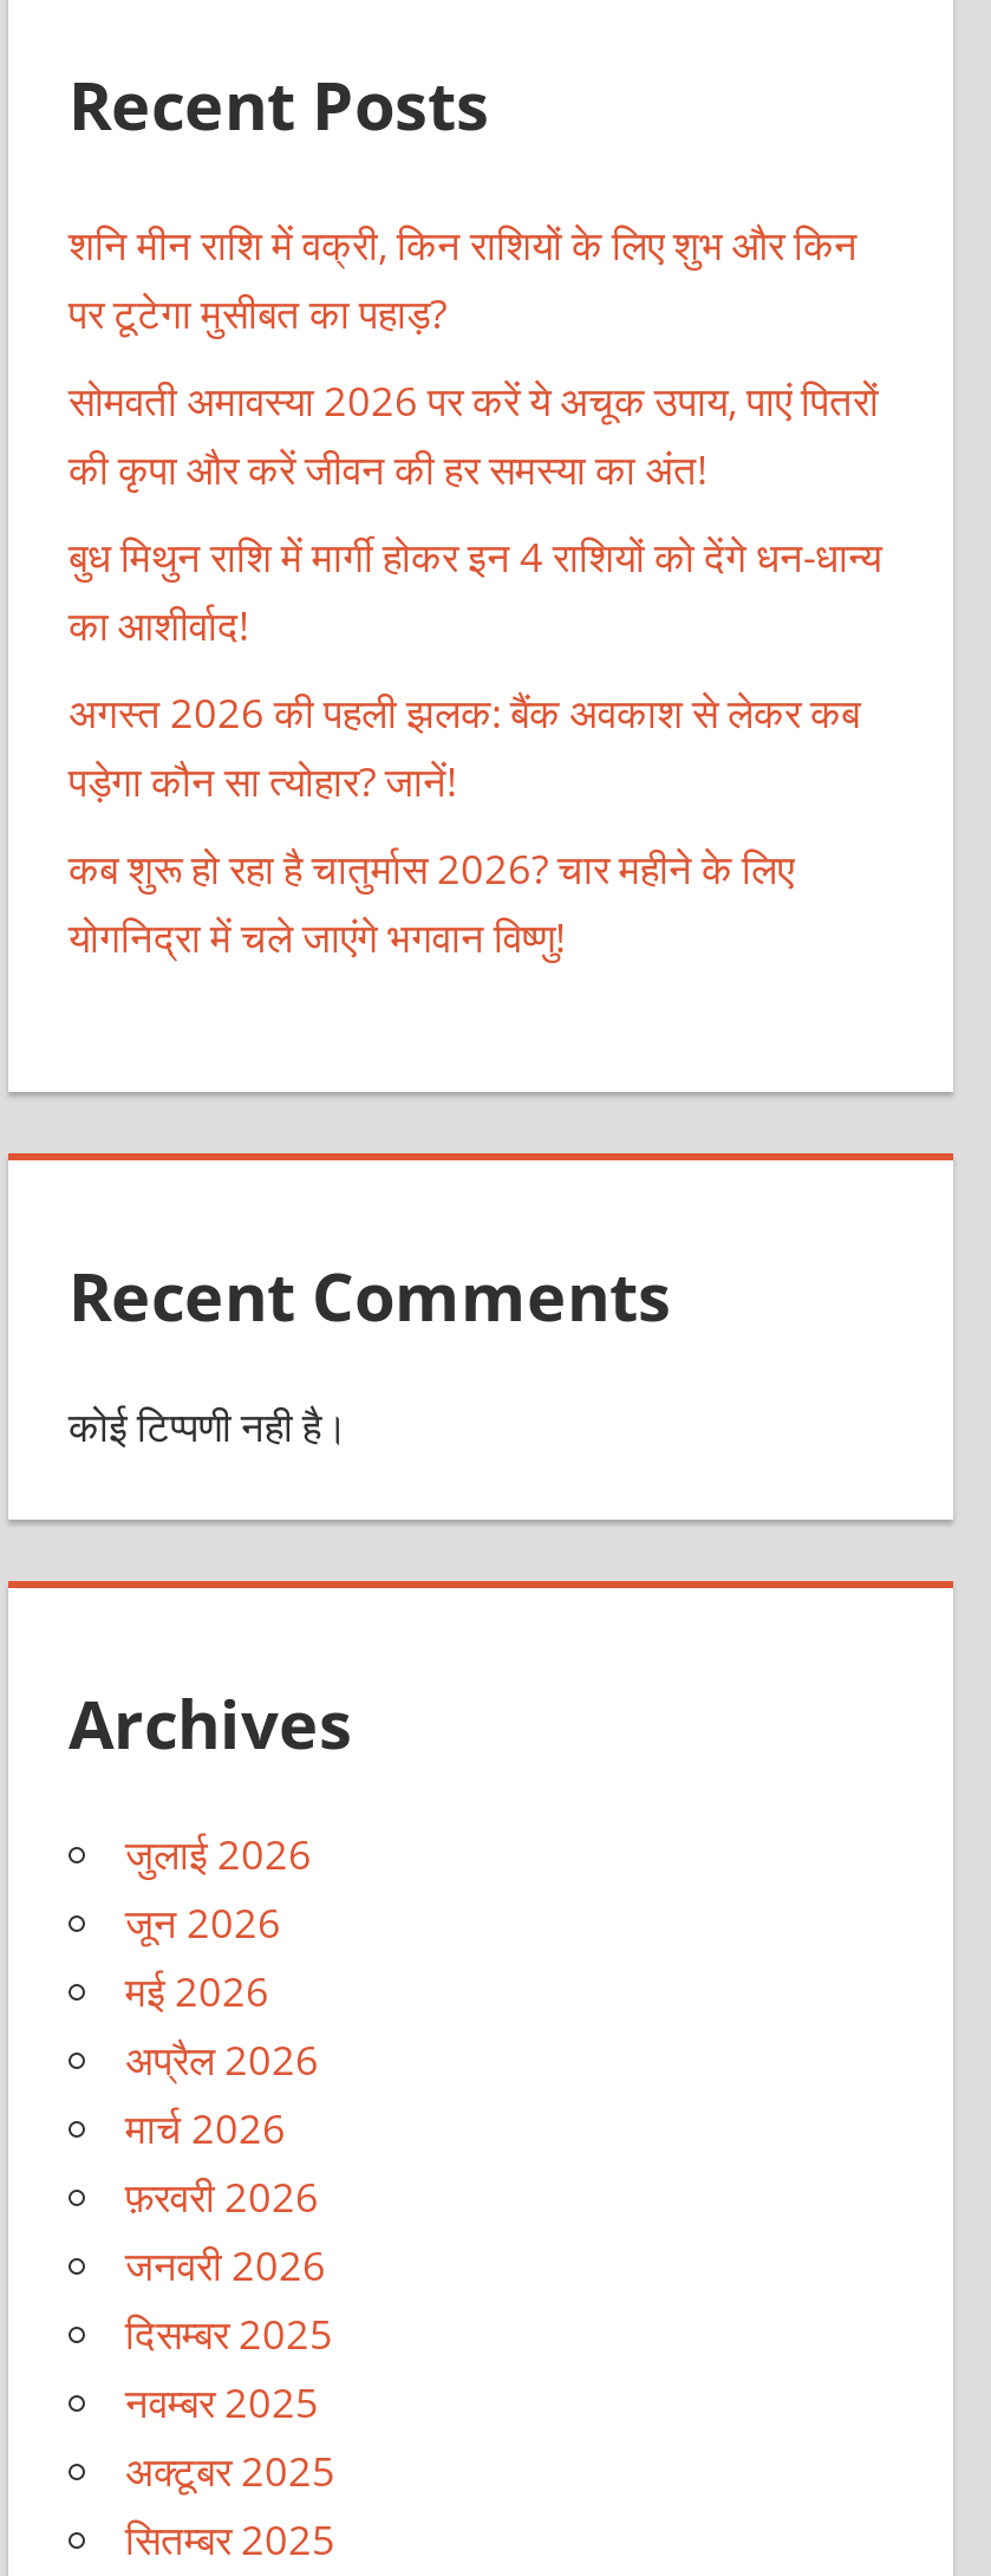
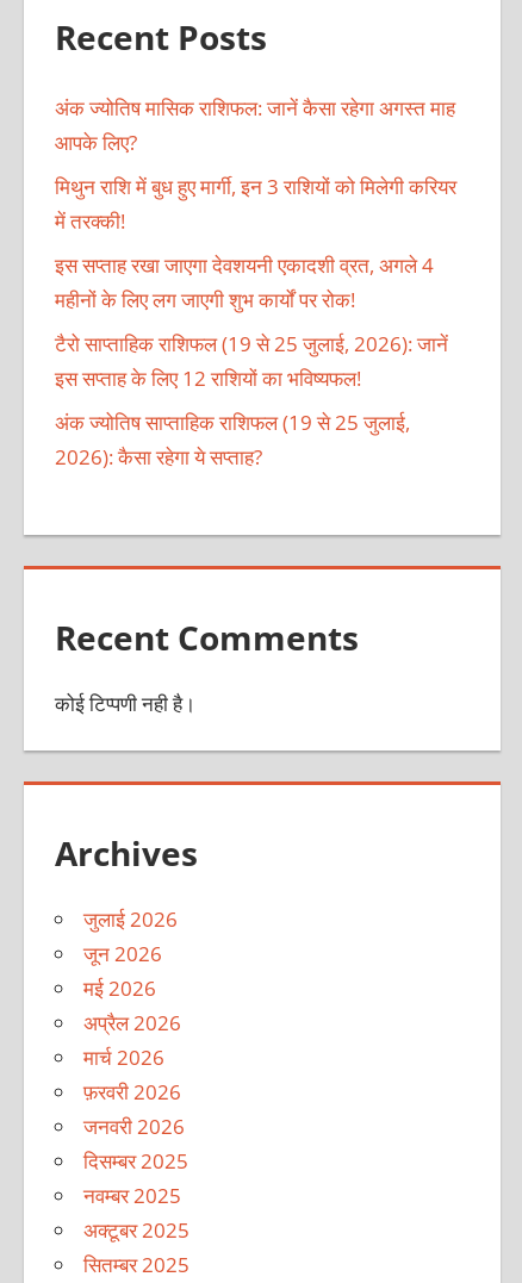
[69,218,858,341] शनि मीन राशि में वक्री, किन राशियों के लिए शुभ और किन | पर टूटेगा मुसीबत का पहाड़? -> [54,95,455,157] अंक ज्योतिष मासिक राशिफल: जानें कैसा रहेगा अगस्त माह | आपके लिए?
[69,374,879,497] सोमवती अमावस्या 2026 पर करें ये अचूक उपाय, पाएं पितरों | की कृपा और करें जीवन की हर समस्या का अंत! -> [54,173,456,235] मिथुन राशि में बुध हुए मार्गी, इन 3 राशियों को मिलेगी करियर | में तरक्की!
[69,530,881,653] बुध मिथुन राशि में मार्गी होकर इन 4 राशियों को देंगे धन-धान्य | का आशीर्वाद! -> [54,252,433,314] इस सप्ताह रखा जाएगा देवशयनी एकादशी व्रत, अगले 4 | महीनों के लिए लग जाएगी शुभ कार्यों पर रोक!
[69,686,860,809] अगस्त 2026 की पहली झलक: बैंक अवकाश से लेकर कब | पड़ेगा कौन सा त्योहार? जानें! -> [54,330,448,392] टैरो साप्ताहिक राशिफल (19 से 25 जुलाई, 2026): जानें | इस सप्ताह के लिए 12 राशियों का भविष्यफल!
[69,842,794,965] कब शुरू हो रहा है चातुर्मास 2026? चार महीने के लिए | योगनिद्रा में चले जाएंगे भगवान विष्‍णु! -> [54,409,409,471] अंक ज्योतिष साप्ताहिक राशिफल (19 से 25 जुलाई, | 2026): कैसा रहेगा ये सप्‍ताह?

